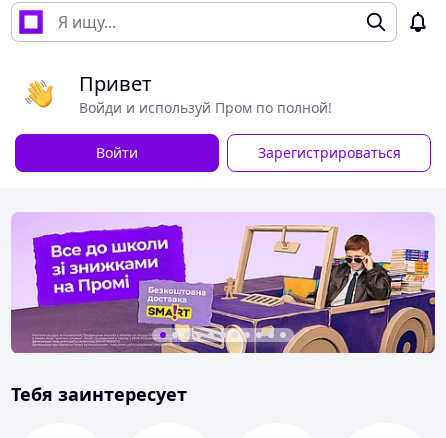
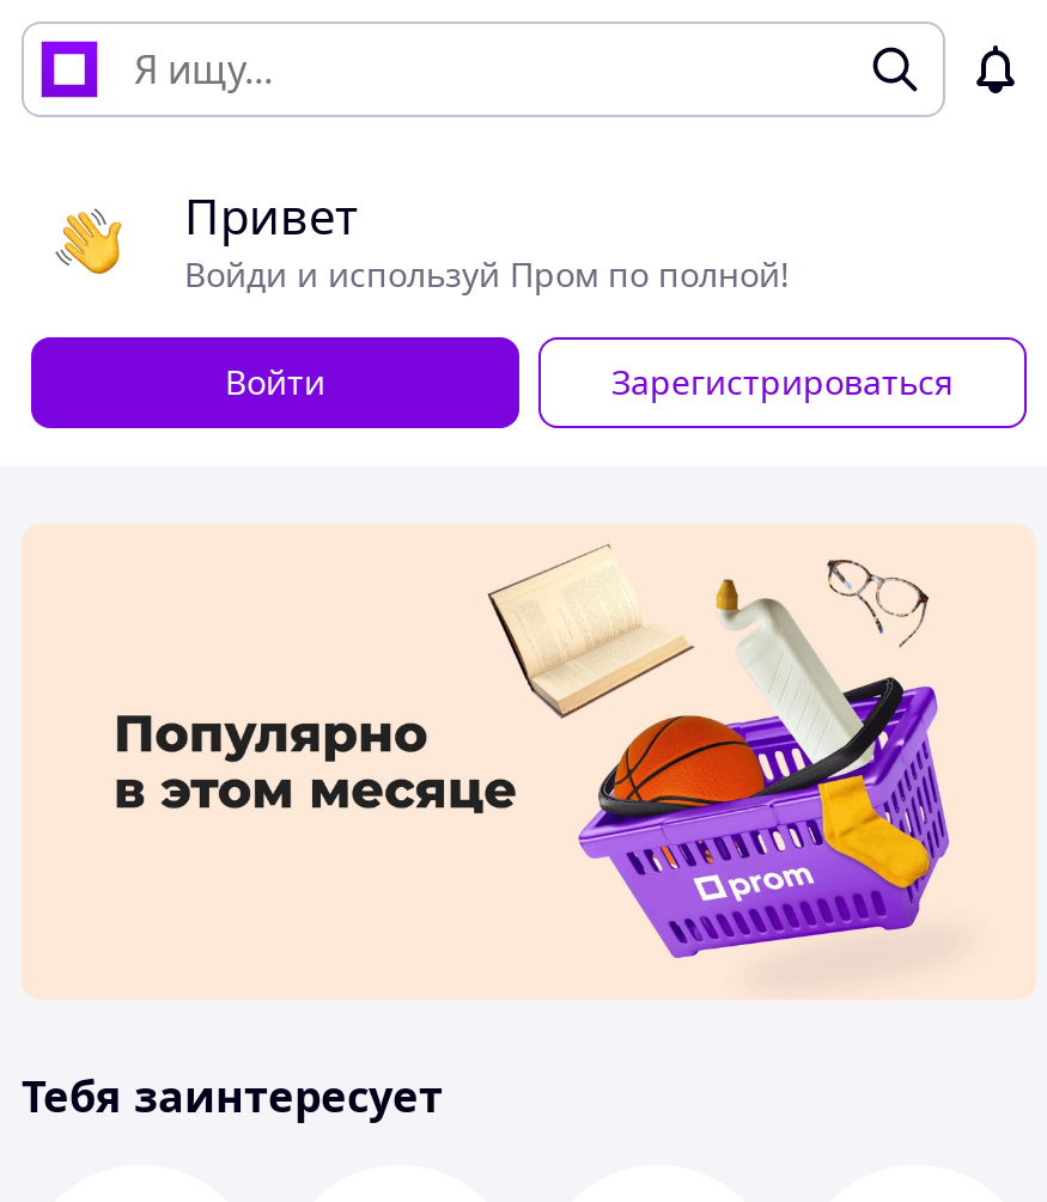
[10,212,436,354] [image] -> [24,526,1034,1000] [image]

